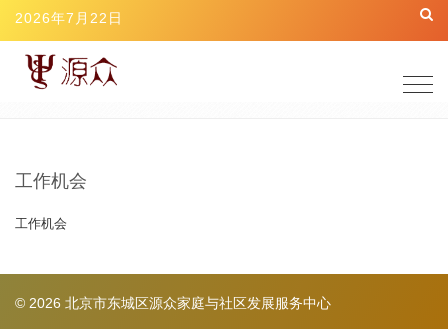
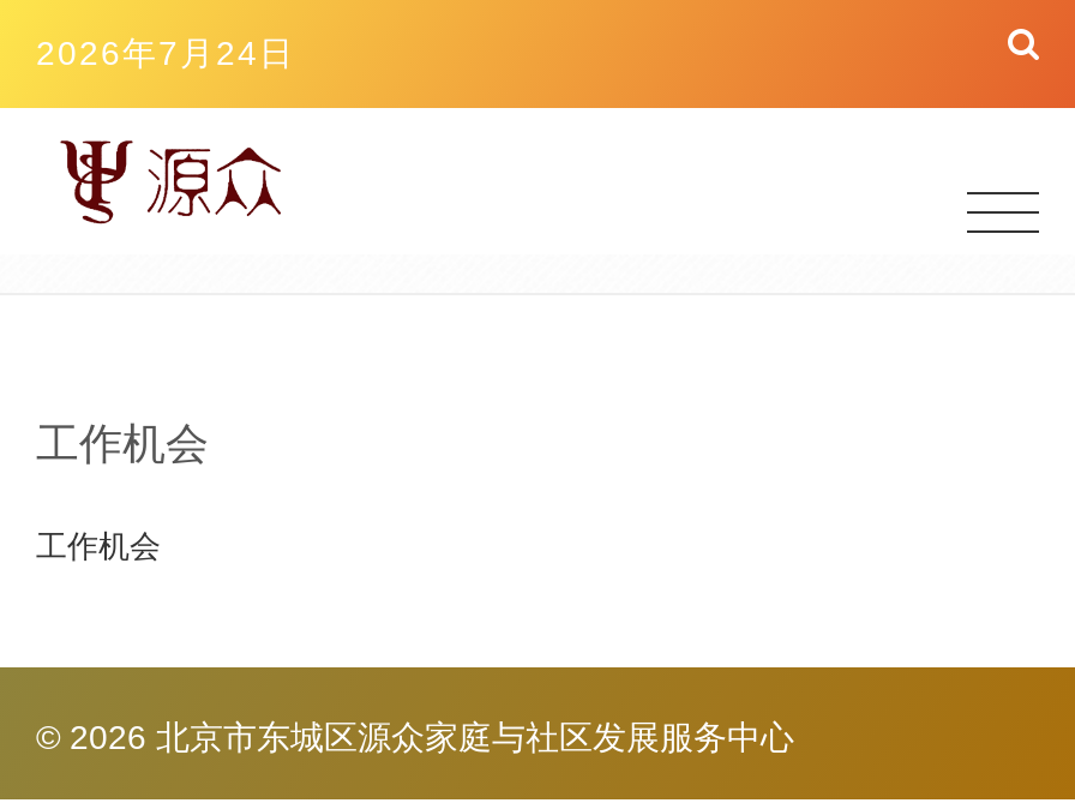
[15,10,123,26] 2026年7月22日 -> [36,34,295,72] 2026年7月24日

